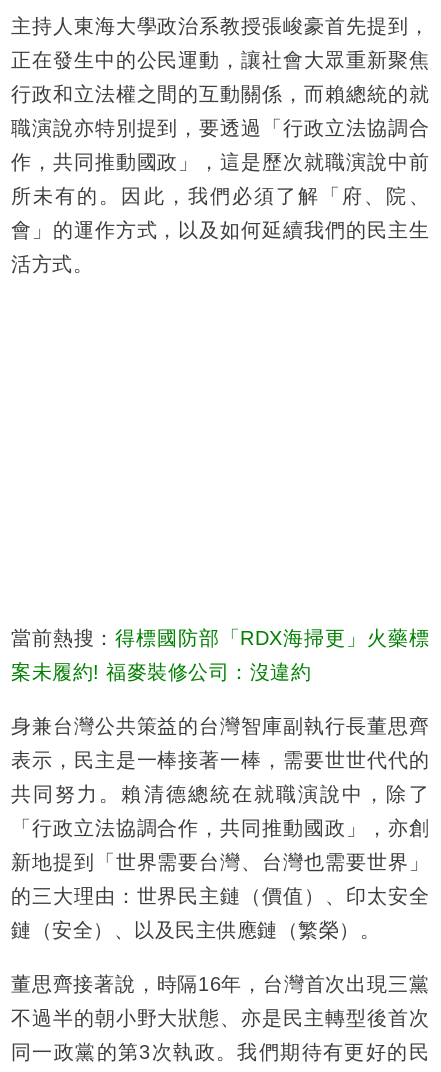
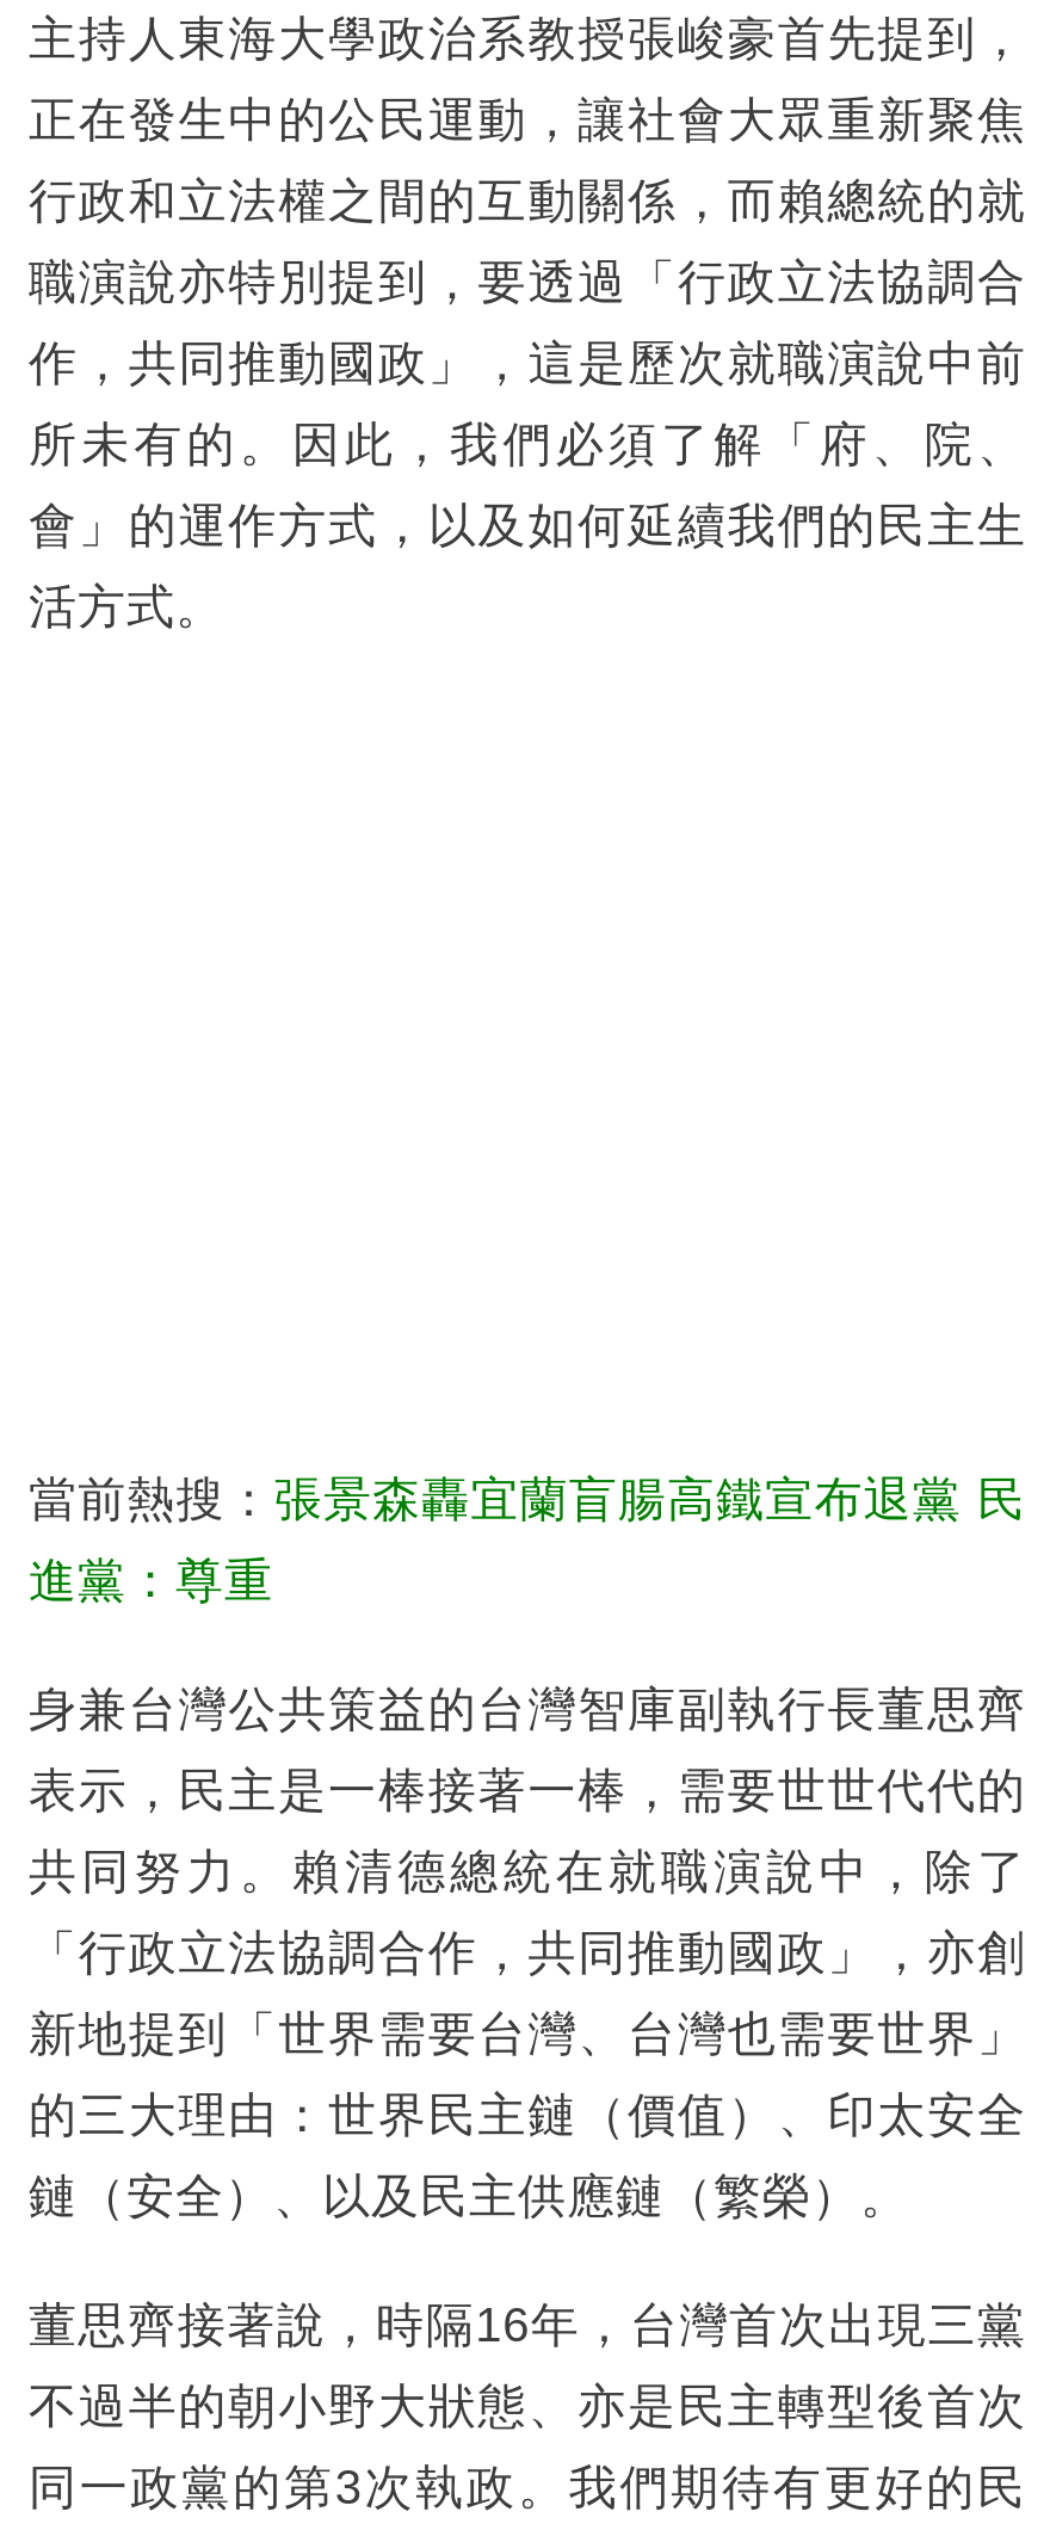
[11,627,429,649] 當前熱搜：得標國防部「RDX海掃更」火藥標 -> [29,1472,1026,1524] 當前熱搜：張景森轟宜蘭盲腸高鐵宣布退黨 民
[11,661,311,683] 案未履約! 福麥裝修公司：沒違約 -> [29,1553,273,1606] 進黨：尊重

